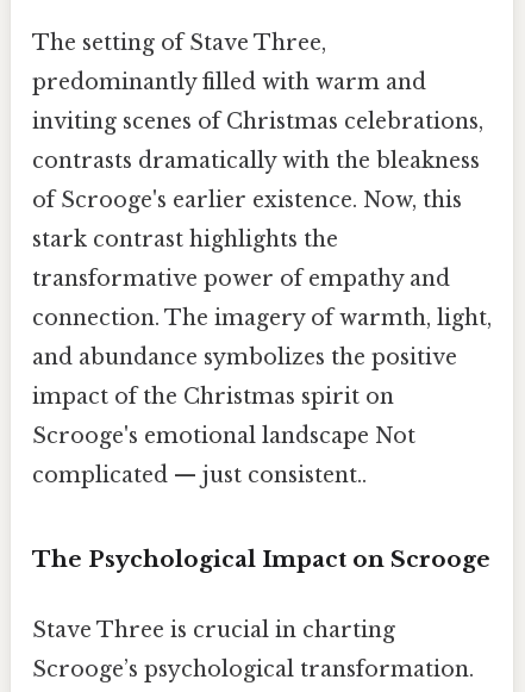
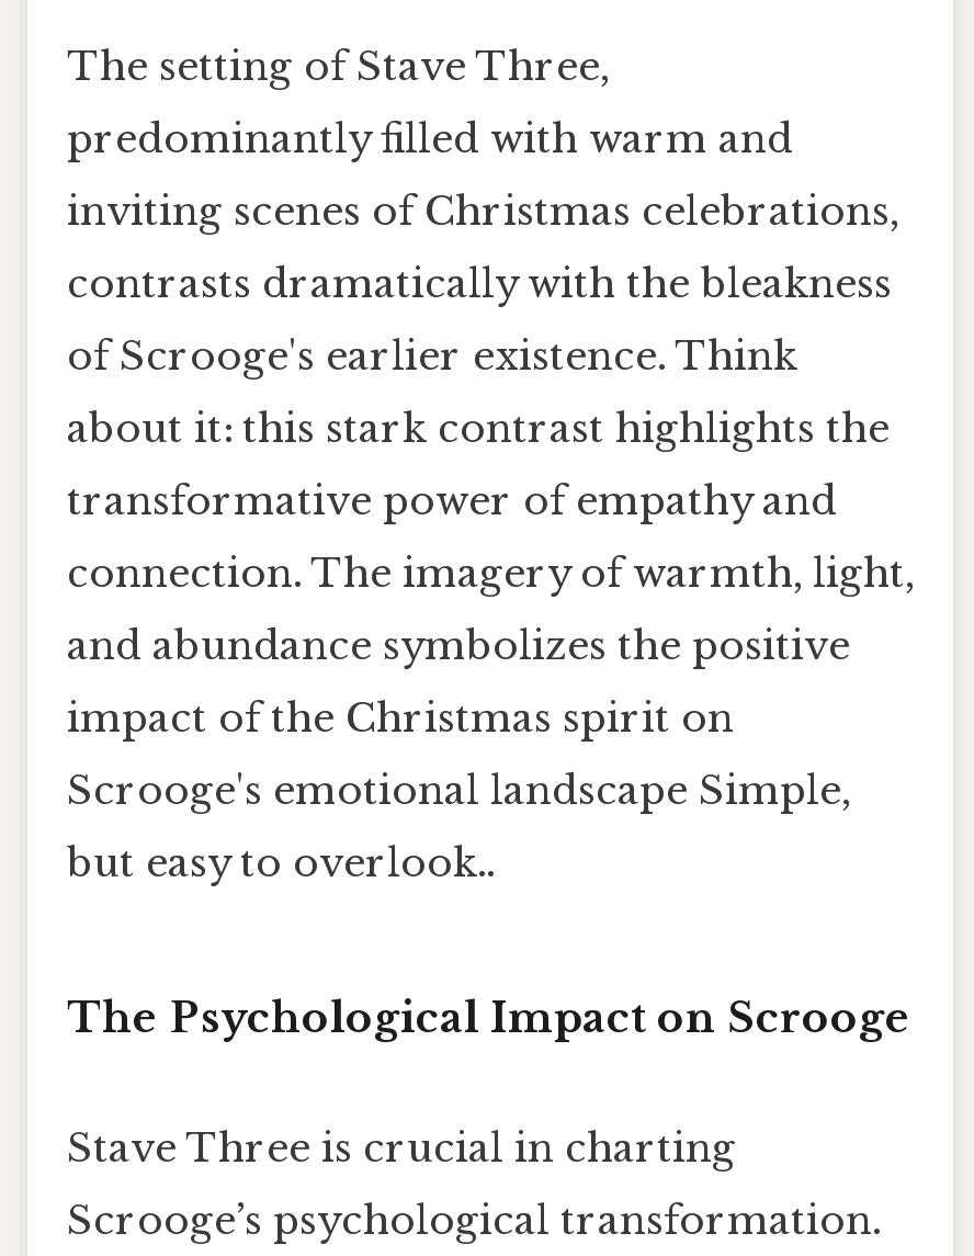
[32,187,462,214] of Scrooge's earlier existence. Now, this -> [67,333,797,381] of Scrooge's earlier existence. Think
[32,227,338,253] stark contrast highlights the -> [67,405,890,454] about it: this stark contrast highlights the
[32,423,415,449] Scrooge's emotional landscape Not -> [67,767,850,816] Scrooge's emotional landscape Simple,
[32,462,367,489] complicated — just consistent.. -> [67,840,495,888] but easy to overlook..

